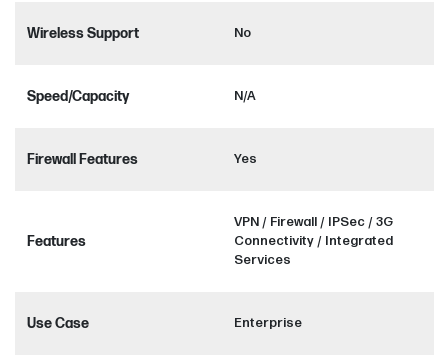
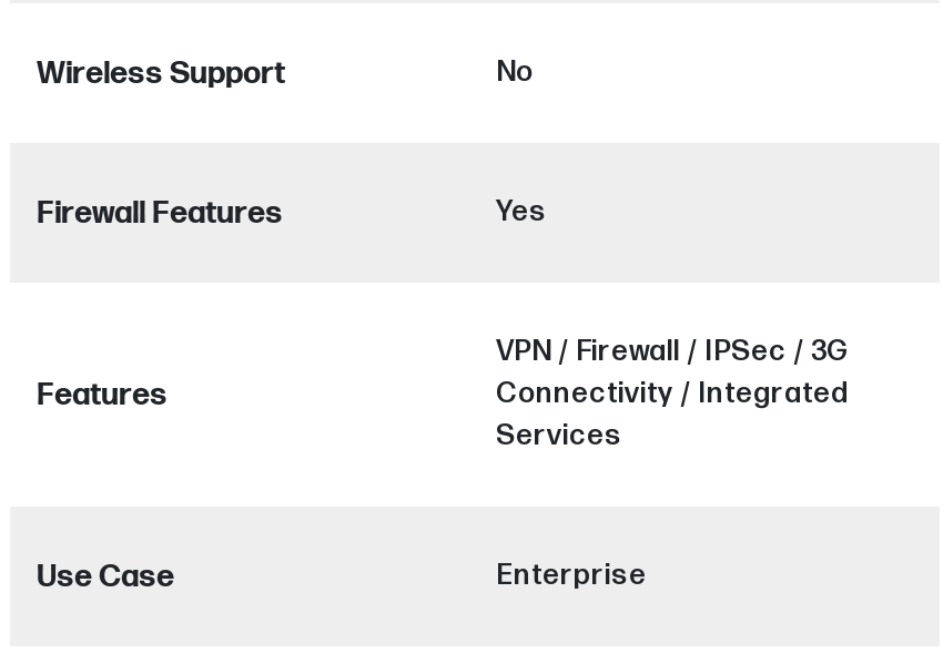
[27,88,256,105] Speed/Capacity | N/A -> none

